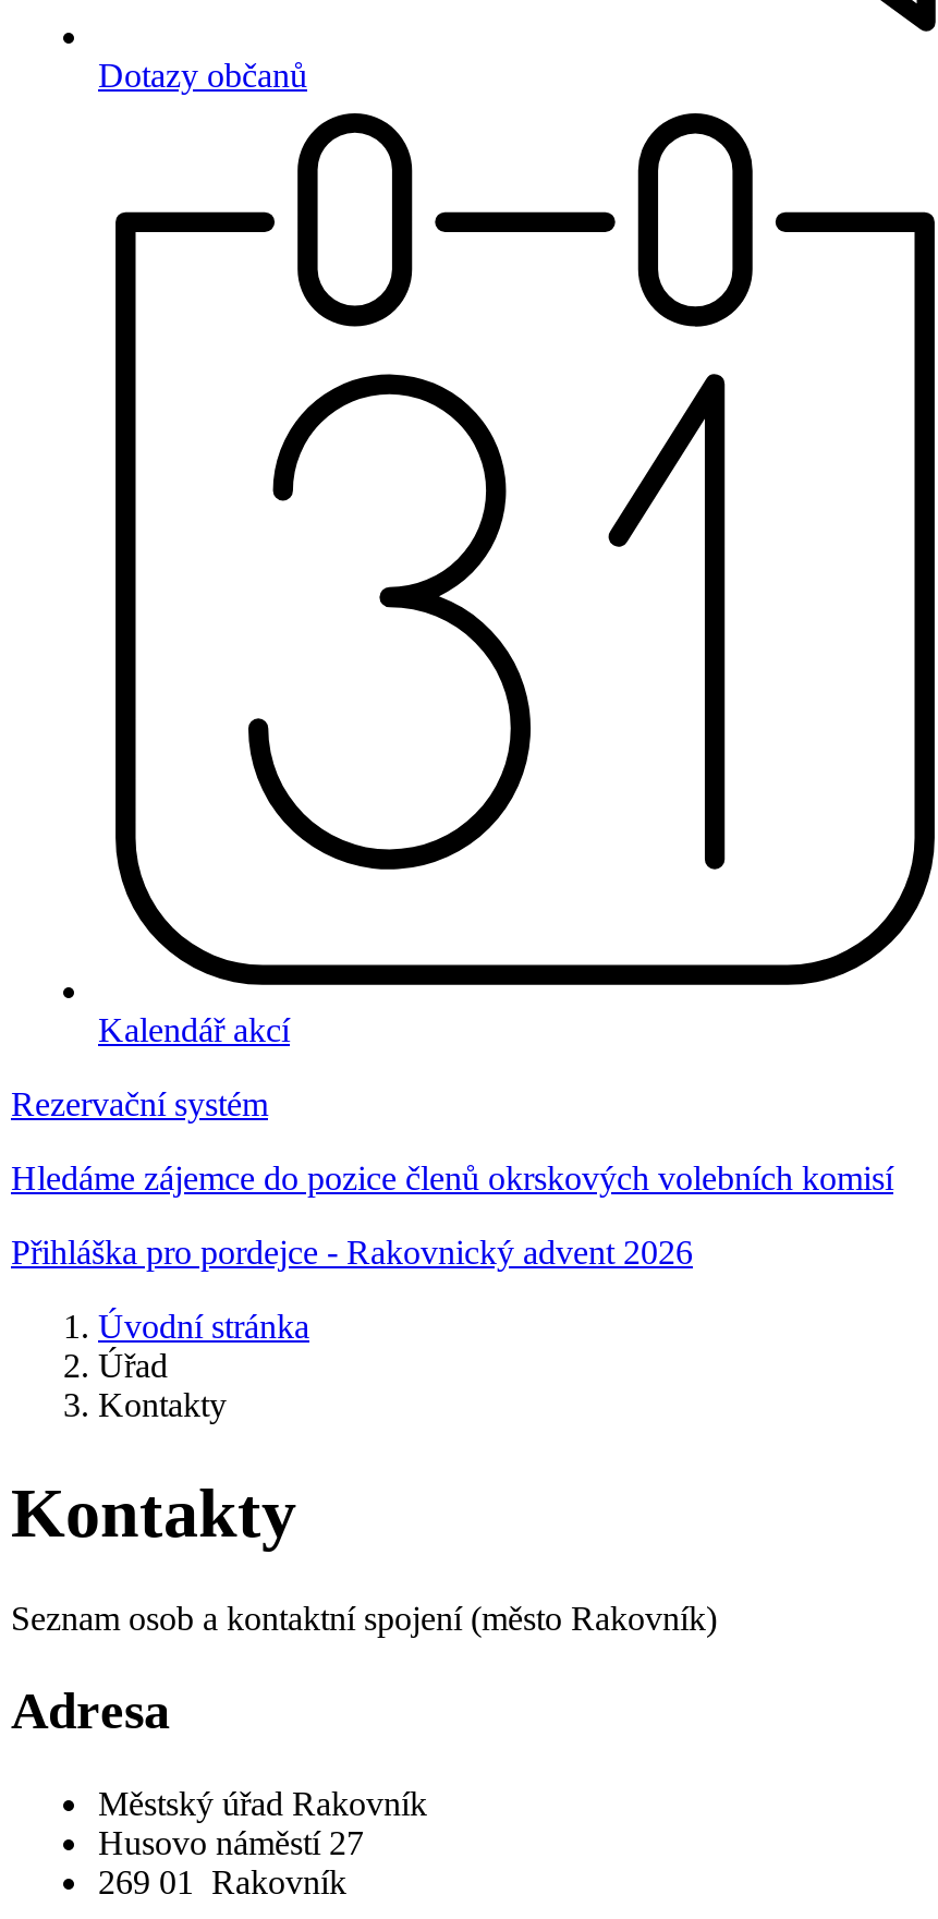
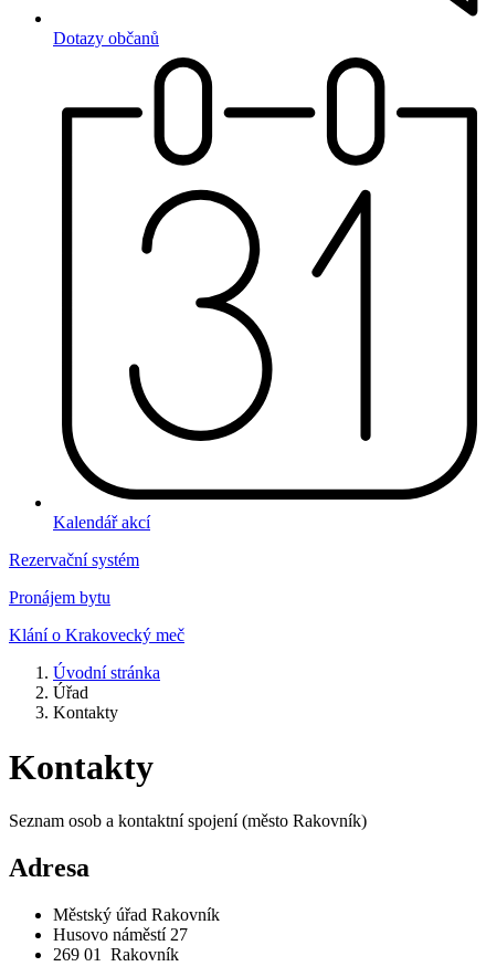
[11,1160,893,1197] Hledáme zájemce do pozice členů okrskových volebních komisí -> [9,588,110,607] Pronájem bytu
[11,1234,693,1271] Přihláška pro pordejce - Rakovnický advent 2026 -> [9,626,184,645] Klání o Krakovecký meč

